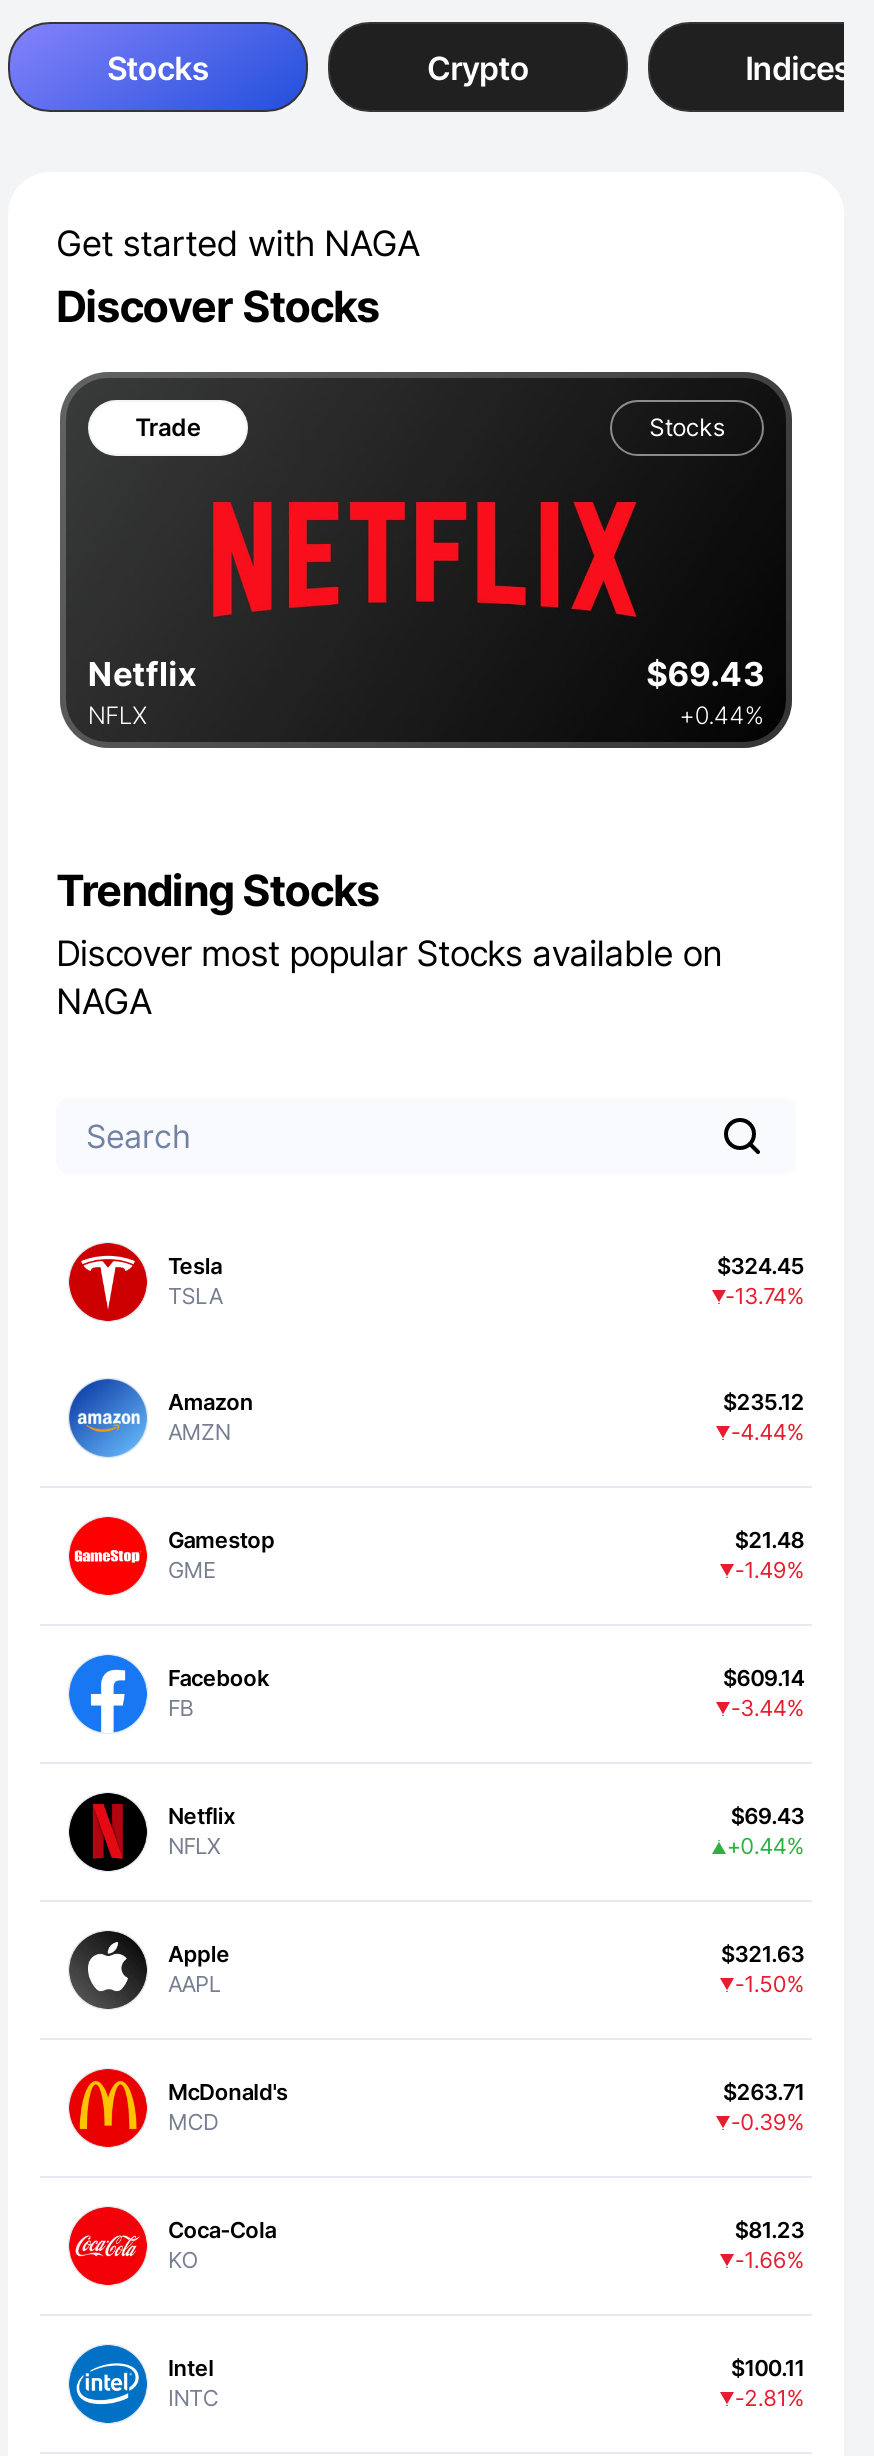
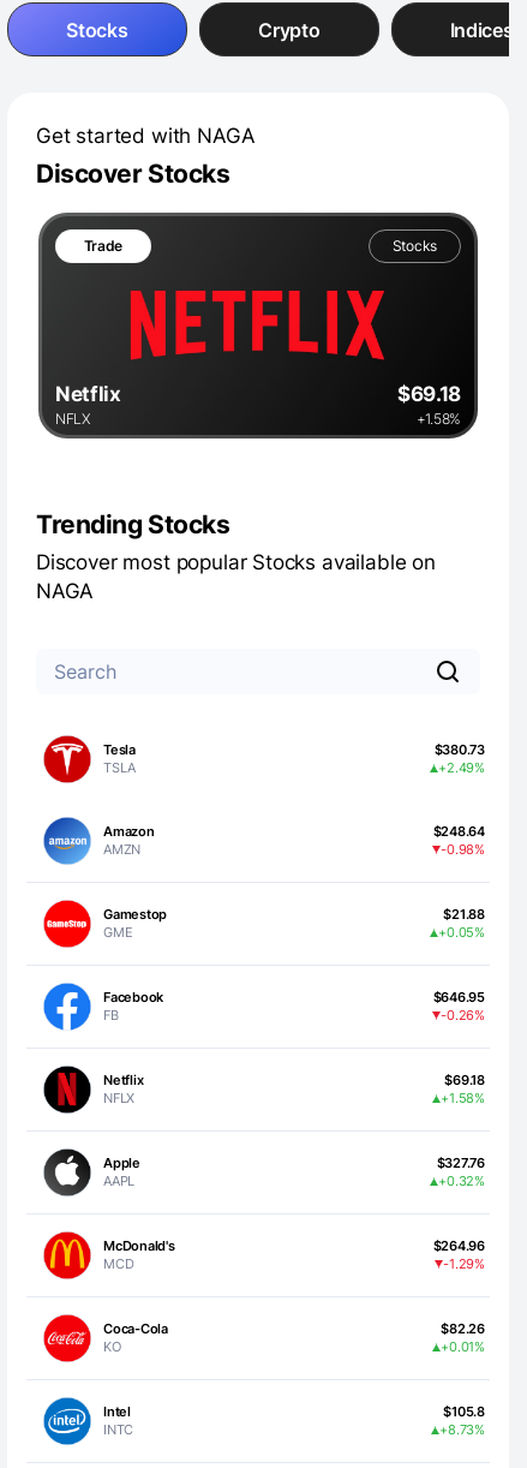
[646,655,764,695] $69.43 -> [397,382,461,406] $69.18
[679,701,764,731] +0.44% -> [416,410,461,428] +1.58%
[717,1253,804,1281] $324.45 -> [434,742,485,758] $380.73
[725,1283,804,1311] -13.74% -> [439,760,485,776] +2.49%
[723,1389,804,1417] $235.12 -> [433,823,485,840] $248.64
[731,1419,804,1447] -4.44% -> [441,841,485,858] -0.98%
[735,1527,804,1555] $21.48 -> [443,906,485,923] $21.88
[735,1557,804,1585] -1.49% -> [439,924,485,941] +0.05%
[723,1665,804,1693] $609.14 -> [433,989,485,1006] $646.95
[731,1695,804,1723] -3.44% -> [441,1007,485,1024] -0.26%
[731,1803,804,1831] $69.43 -> [445,1072,485,1089] $69.18
[727,1833,804,1861] +0.44% -> [441,1090,485,1107] +1.58%
[721,1941,804,1969] $321.63 -> [436,1155,485,1172] $327.76
[735,1971,804,1999] -1.50% -> [439,1173,485,1190] +0.32%
[723,2079,804,2107] $263.71 -> [433,1238,485,1255] $264.96
[731,2109,804,2137] -0.39% -> [443,1256,485,1273] -1.29%
[735,2217,804,2245] $81.23 -> [441,1321,485,1337] $82.26
[735,2247,804,2275] -1.66% -> [441,1339,485,1355] +0.01%
[731,2355,804,2383] $100.11 -> [443,1403,485,1420] $105.8
[735,2385,804,2413] -2.81% -> [440,1422,485,1438] +8.73%

